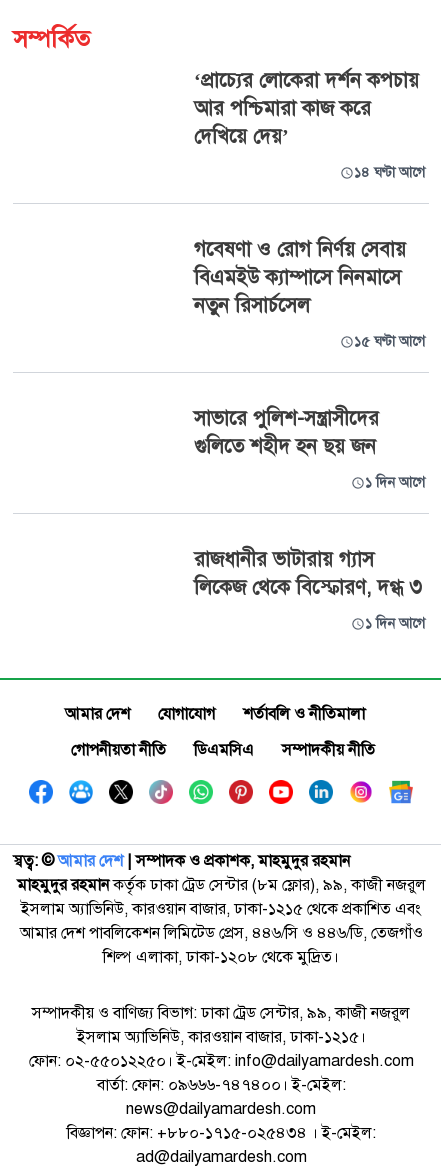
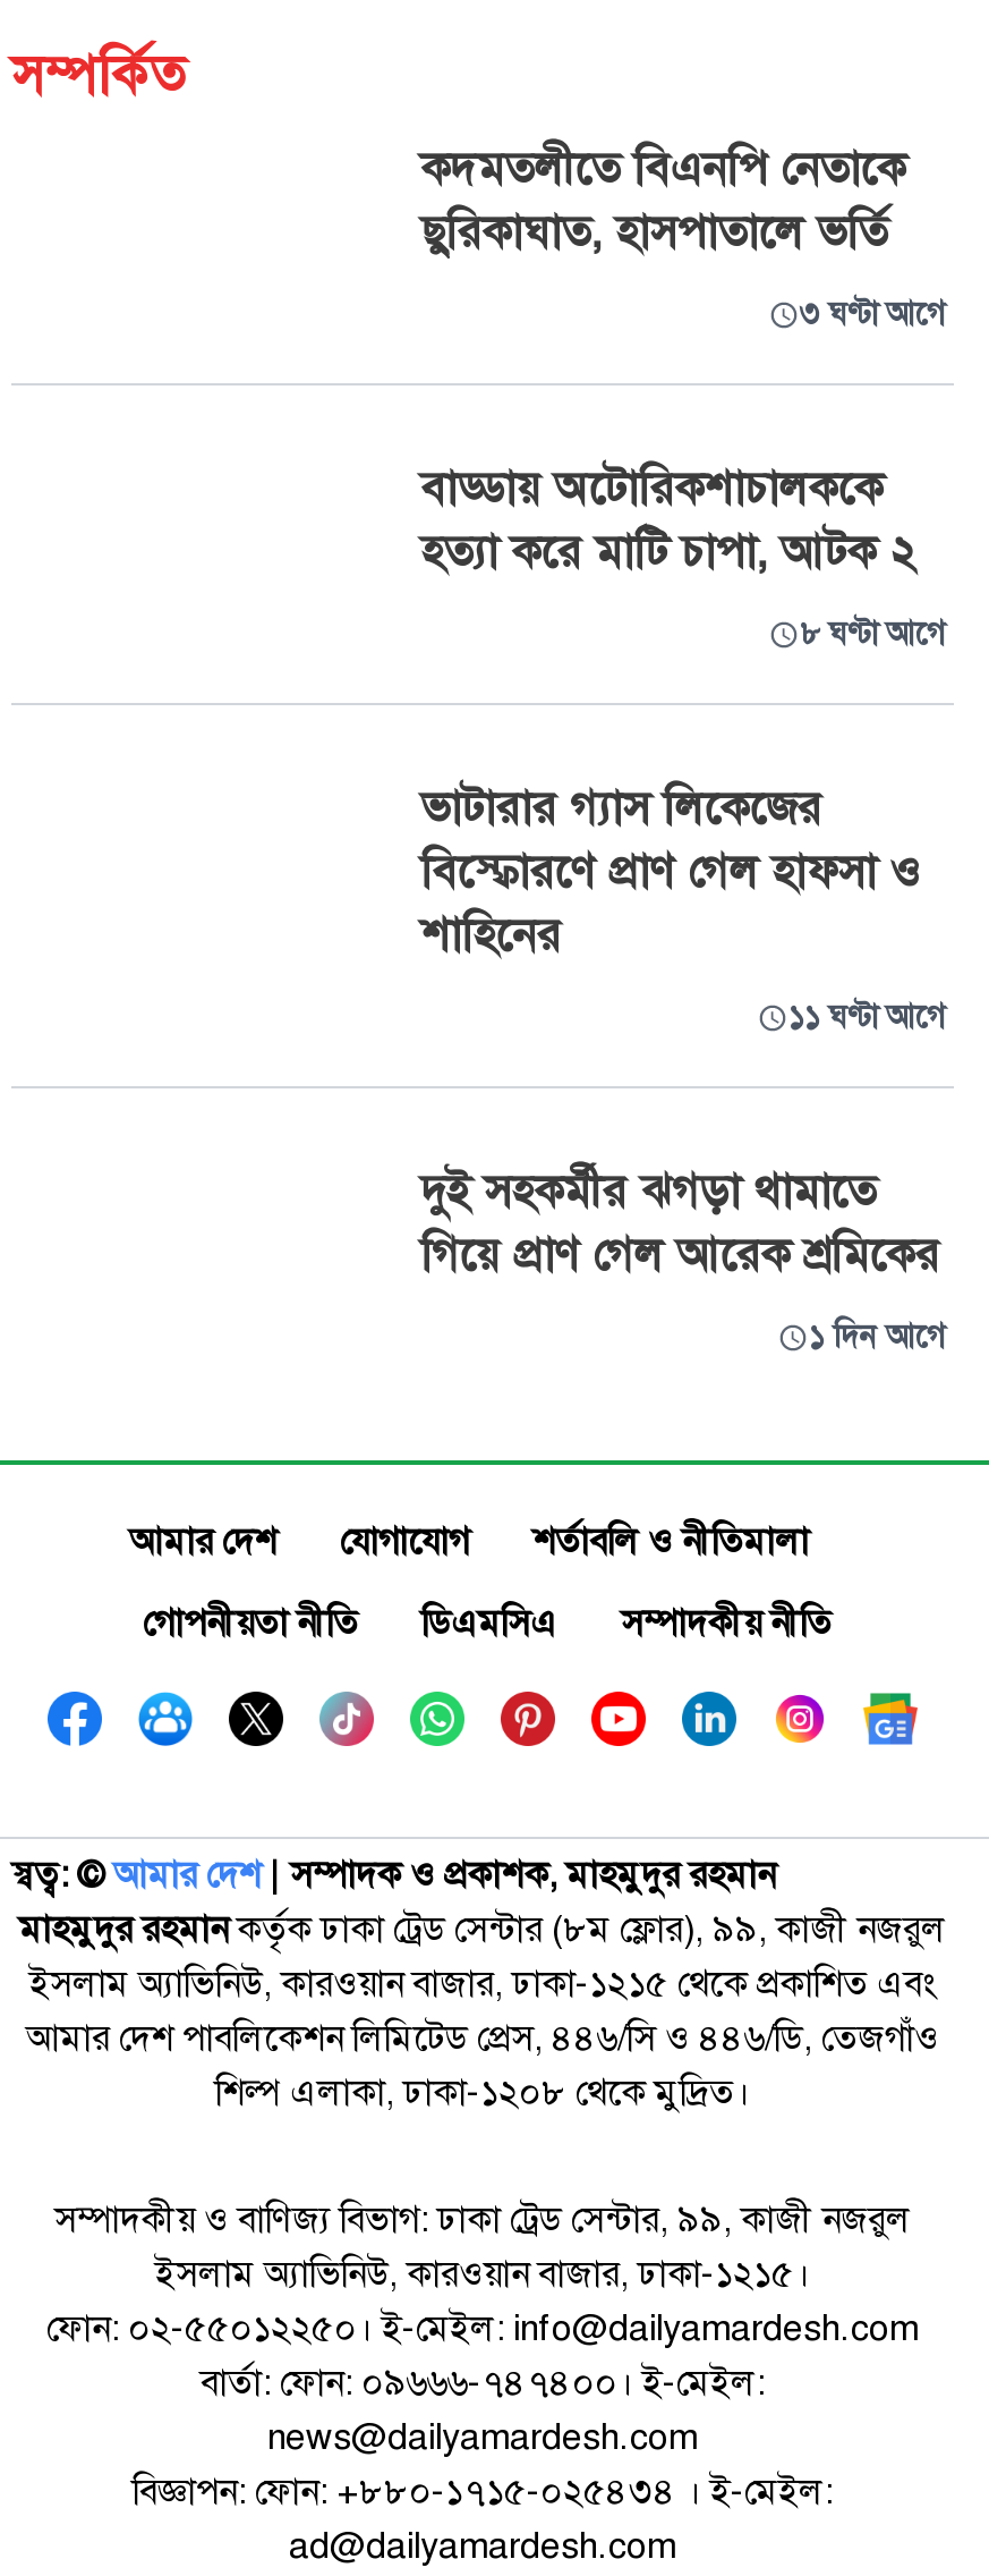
[194,68,419,149] ‘প্রাচ্যের লোকেরা দর্শন কপচায় | আর পশ্চিমারা কাজ করে | দেখিয়ে দেয়’ -> [421,141,906,261] কদমতলীতে বিএনপি নেতাকে | ছুরিকাঘাত, হাসপাতালে ভর্তি
[354,164,425,181] ১৪ ঘণ্টা আগে -> [800,295,945,334] ৩ ঘণ্টা আগে
[194,237,406,318] গবেষণা ও রোগ নির্ণয় সেবায় | বিএমইউ ক্যাম্পাসে নিনমাসে | নতুন রিসার্চসেল -> [421,461,917,581] বাড্ডায় অটোরিকশাচালককে | হত্যা করে মাটি চাপা, আটক ২
[354,333,425,350] ১৫ ঘণ্টা আগে -> [800,615,945,653] ৮ ঘণ্টা আগে
[194,406,379,459] সাভারে পুলিশ-সন্ত্রাসীদের | গুলিতে শহীদ হন ছয় জন -> [421,780,922,964] ভাটারার গ্যাস লিকেজের | বিস্ফোরণে প্রাণ গেল হাফসা ও | শাহিনের
[365,474,425,491] ১ দিন আগে -> [788,998,945,1037] ১১ ঘণ্টা আগে
[194,547,422,600] রাজধানীর ভাটারায় গ্যাস | লিকেজ থেকে বিস্ফোরণ, দগ্ধ ৩ -> [421,1164,940,1284] দুই সহকর্মীর ঝগড়া থামাতে | গিয়ে প্রাণ গেল আরেক শ্রমিকের

